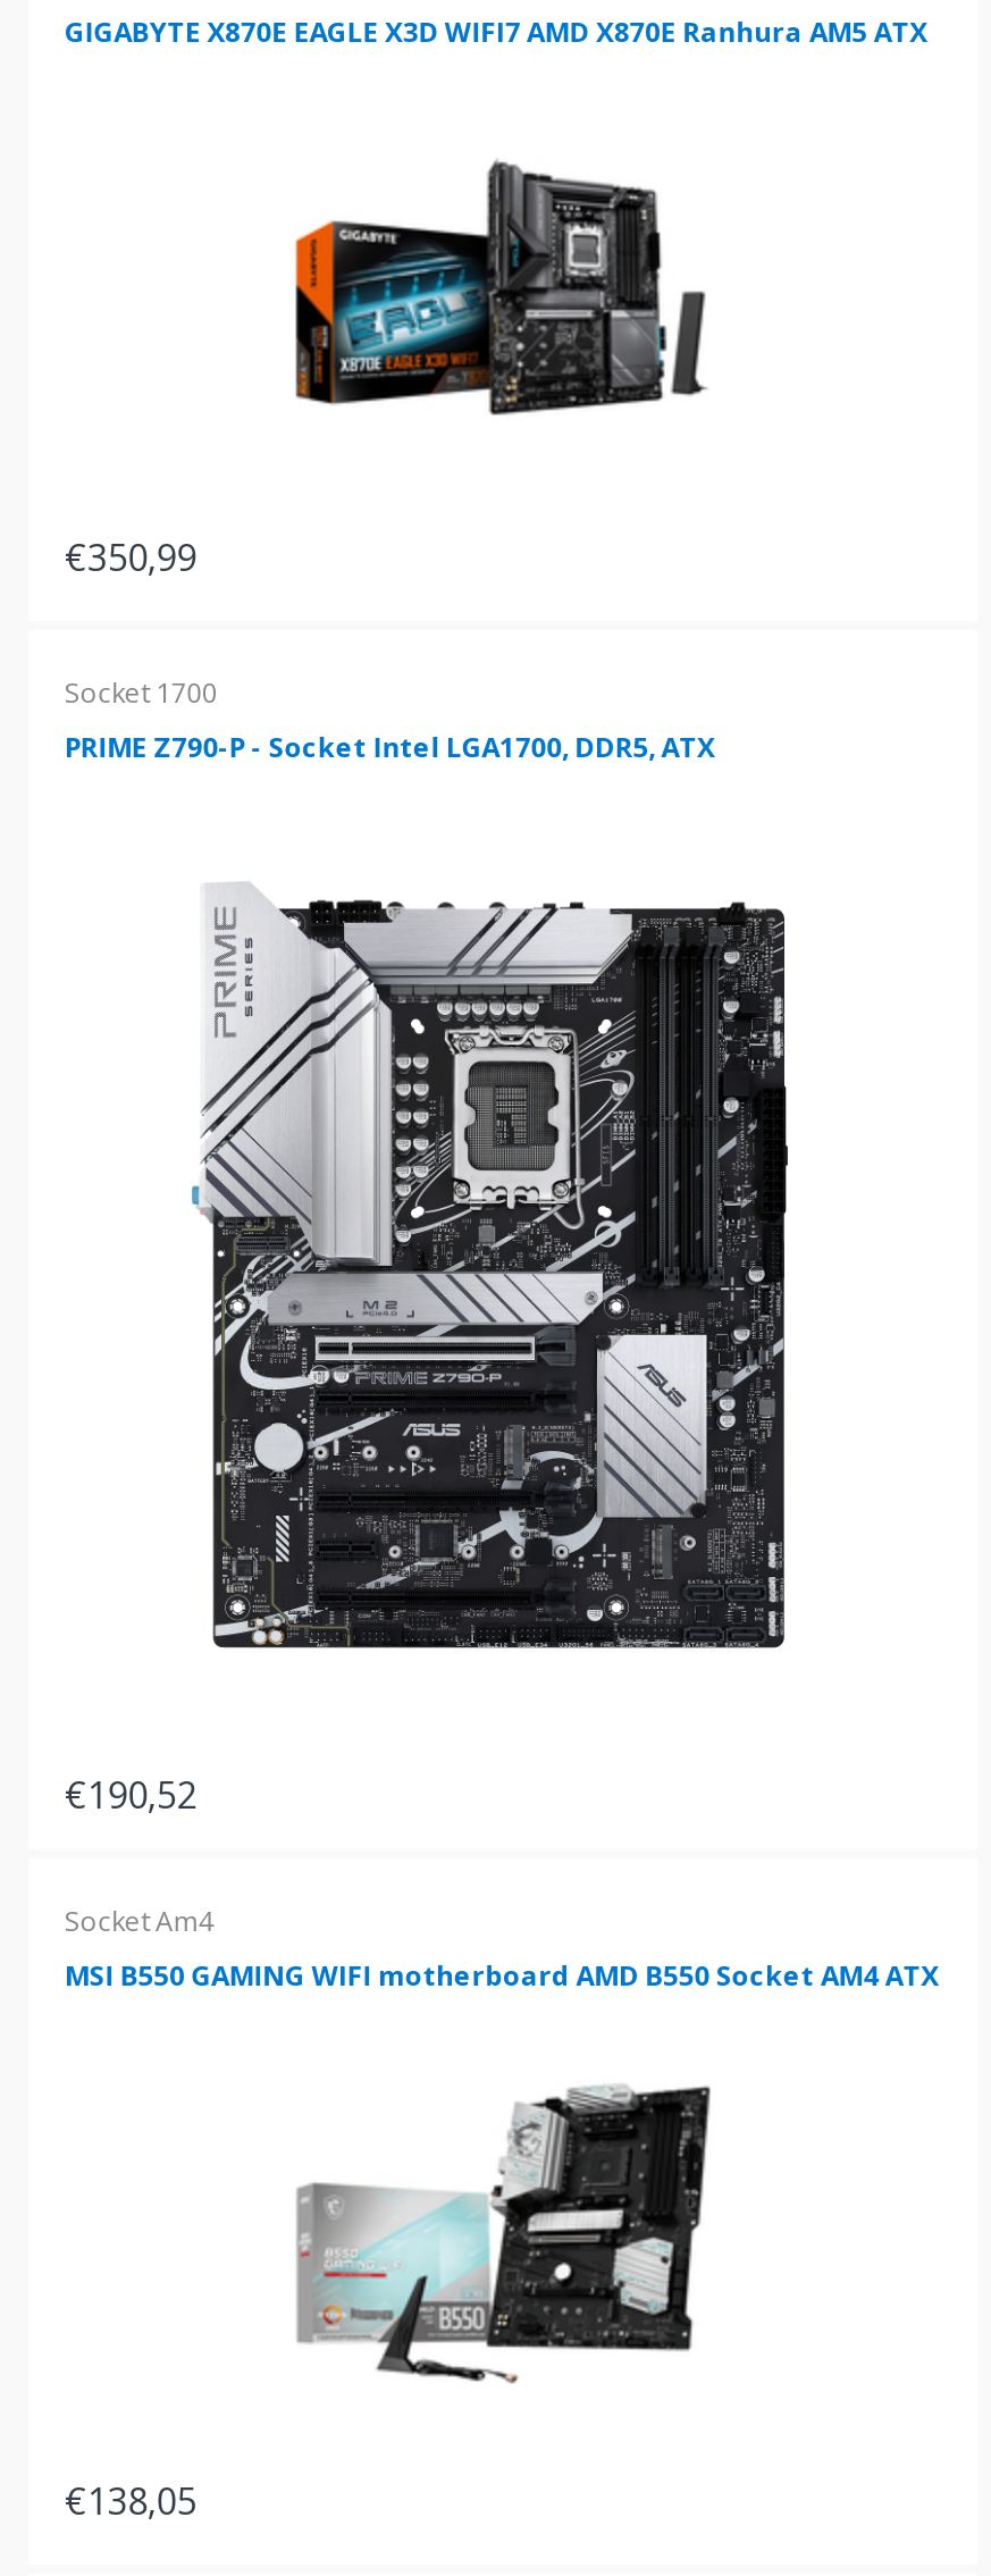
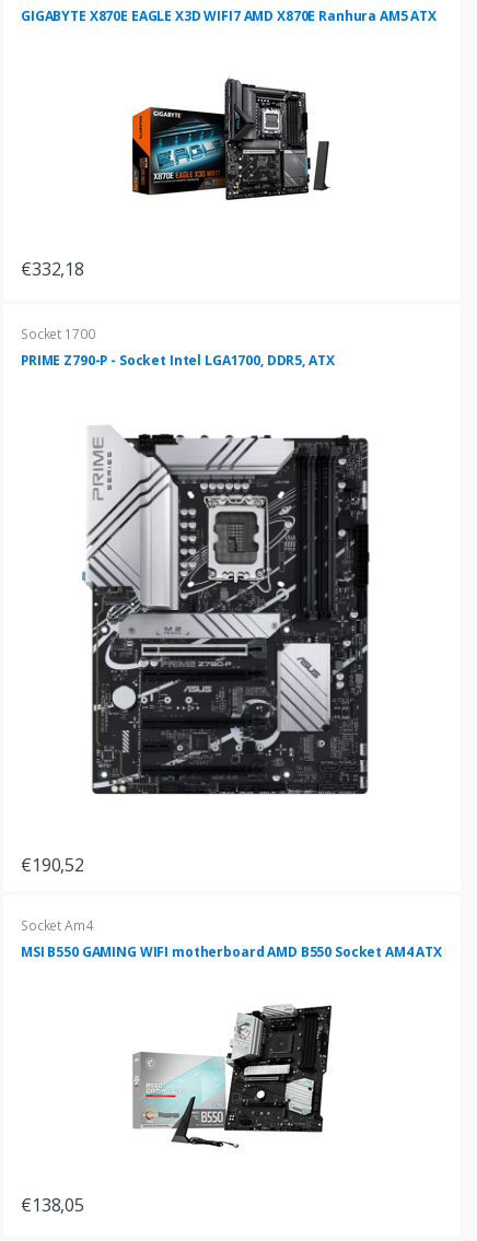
[65,531,196,581] €350,99 -> [21,256,84,280] €332,18

